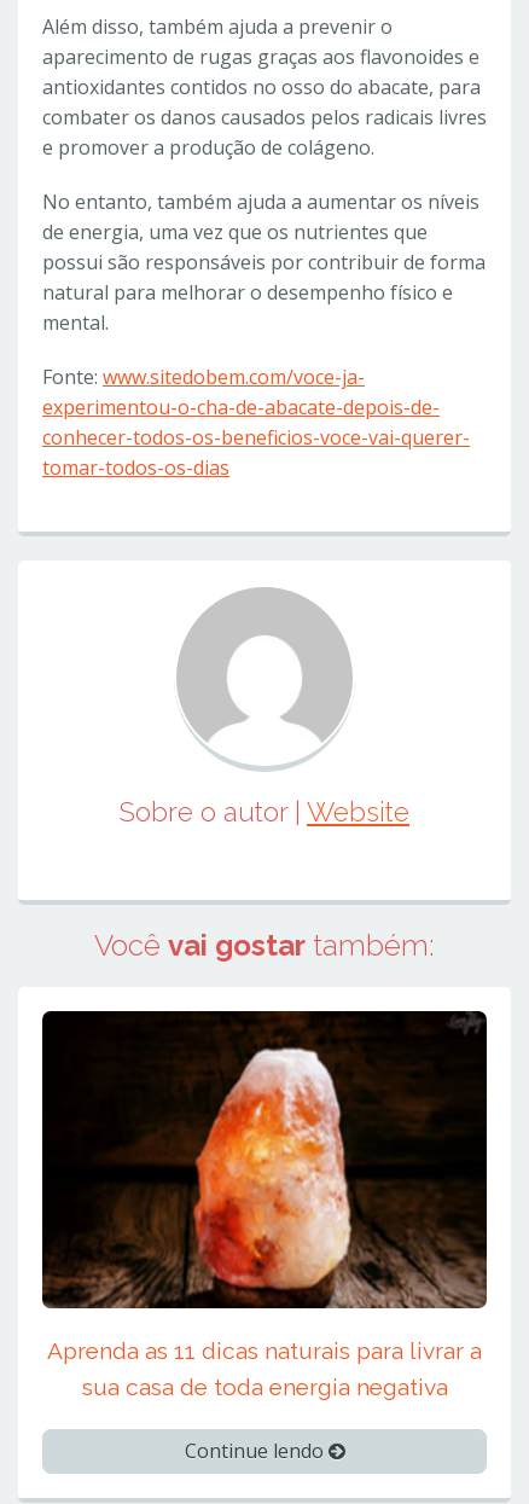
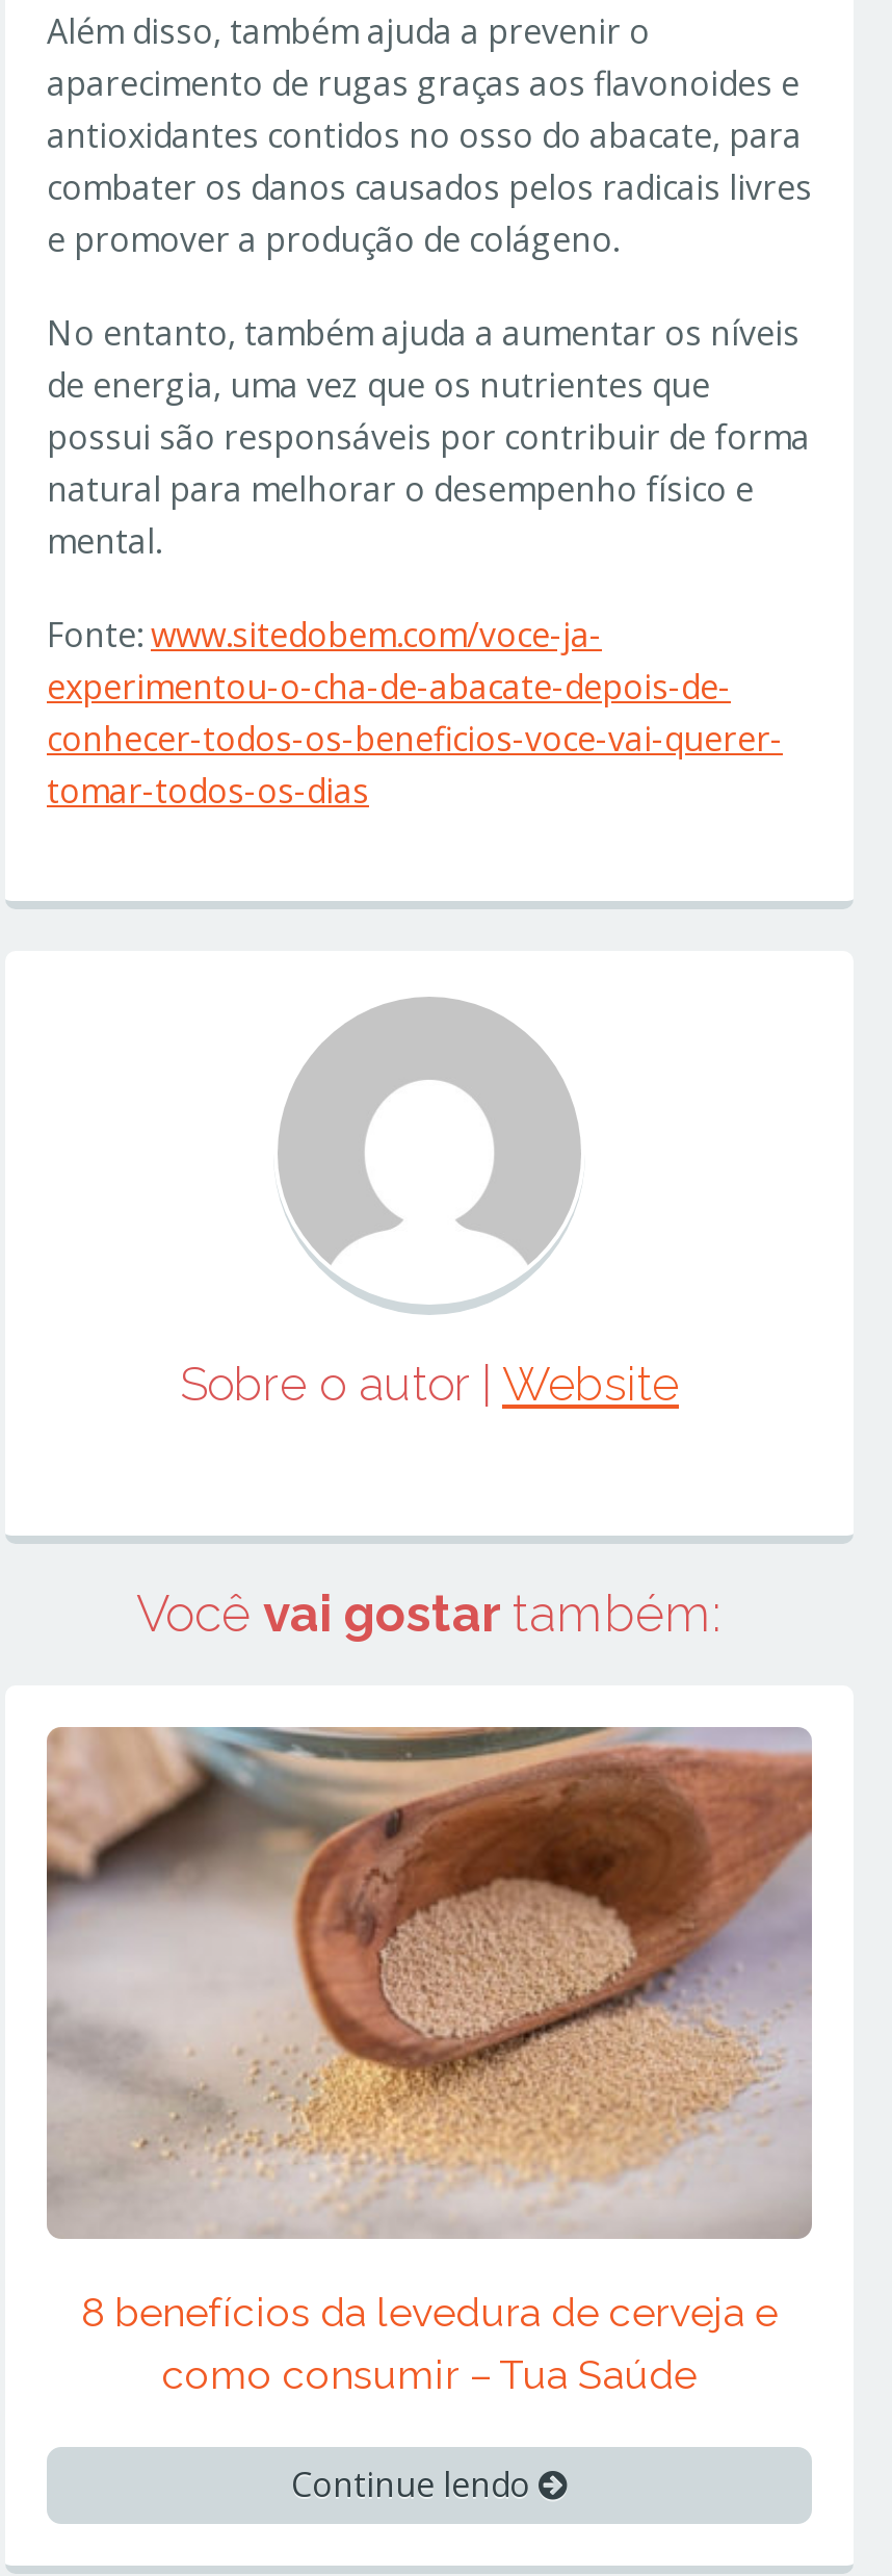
[41,1010,488,1400] [image] | Aprenda as 11 dicas naturais para livrar a | sua casa de toda energia negativa -> [45,1725,814,2397] [image] | 8 benefícios da levedura de cerveja e | como consumir – Tua Saúde

